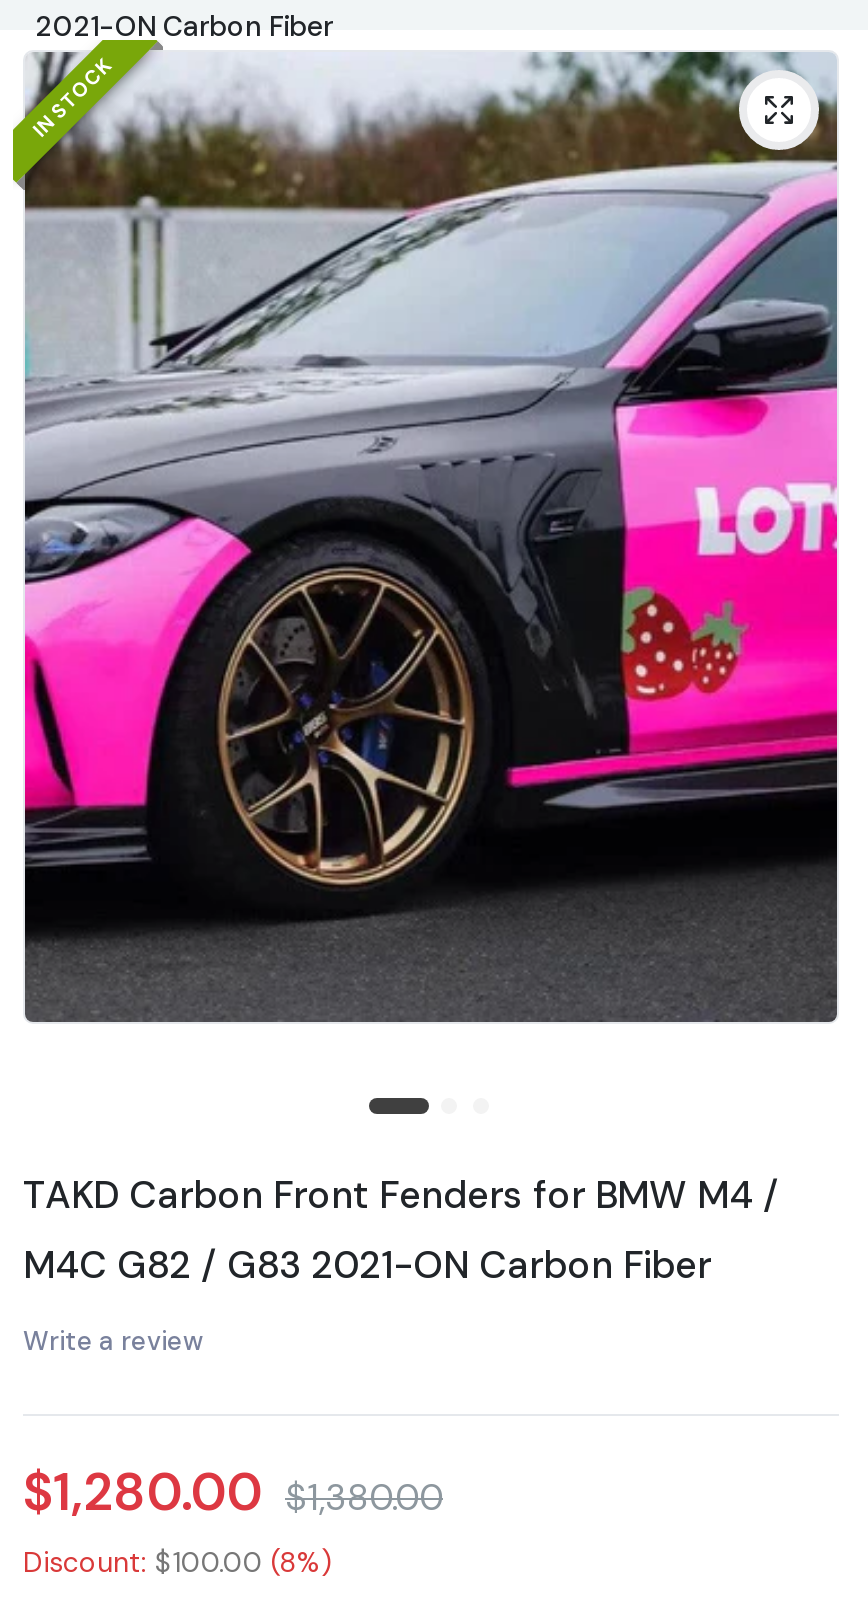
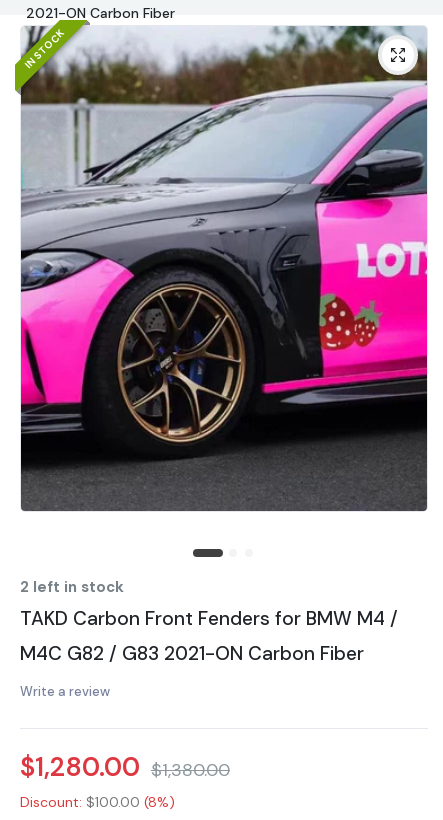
none -> [20,577,124,597] 2 left in stock

